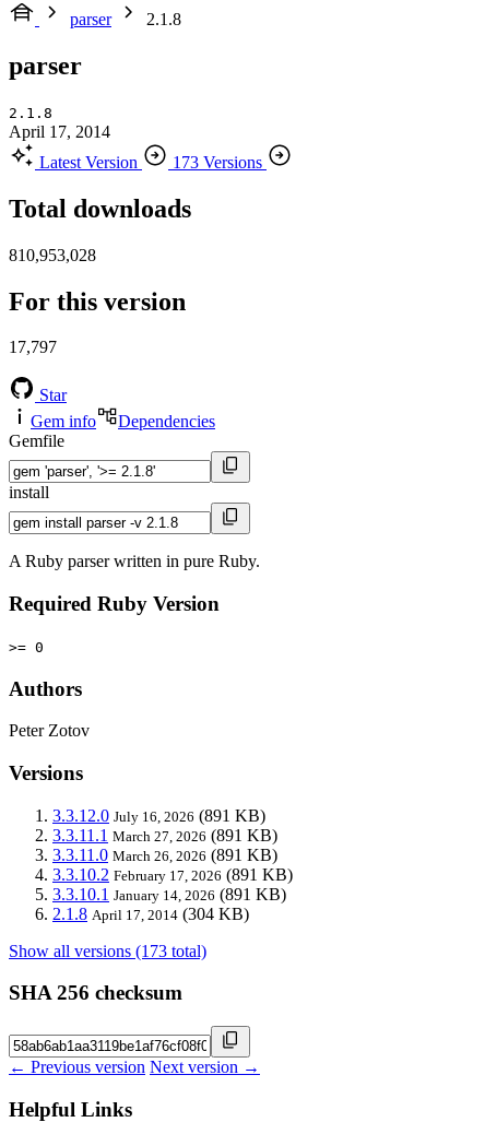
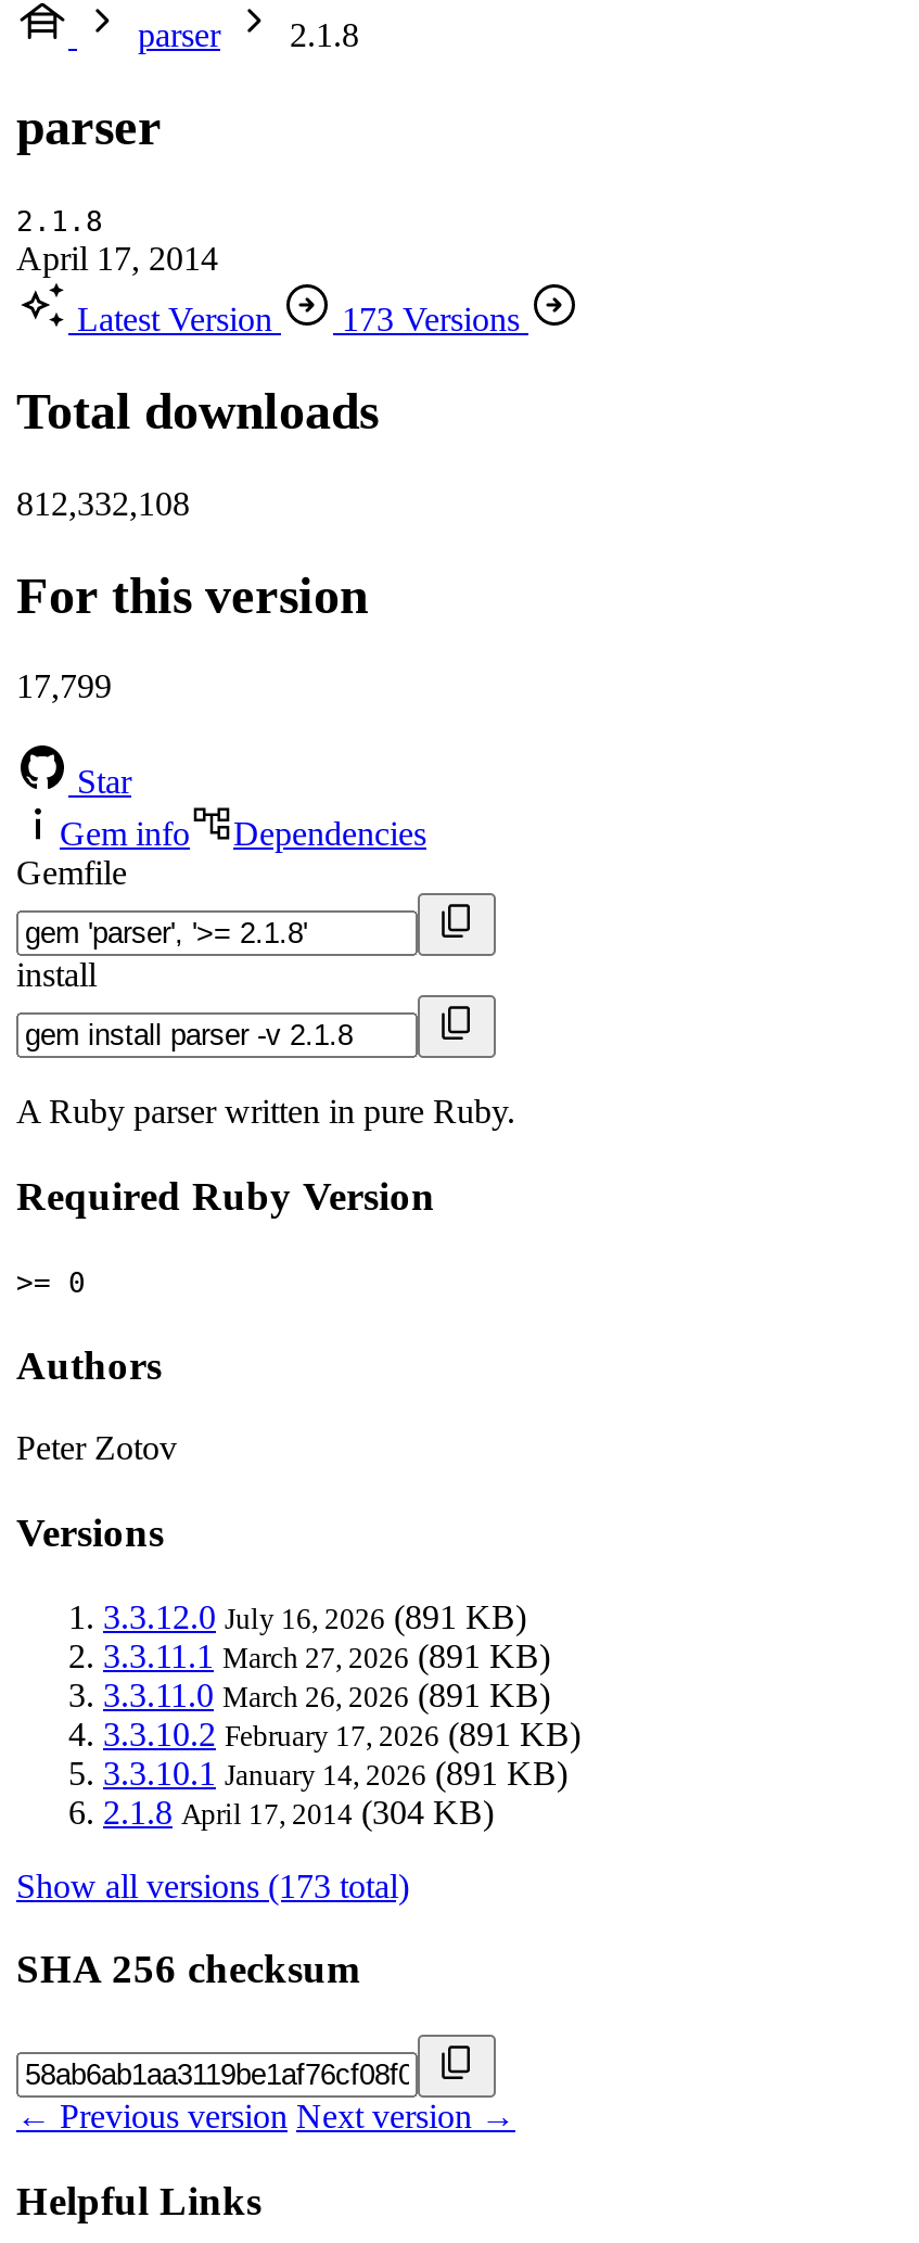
[9,245,96,264] 810,953,028 -> [16,484,190,521] 812,332,108
[9,338,57,357] 17,797 -> [16,668,112,705] 17,799

